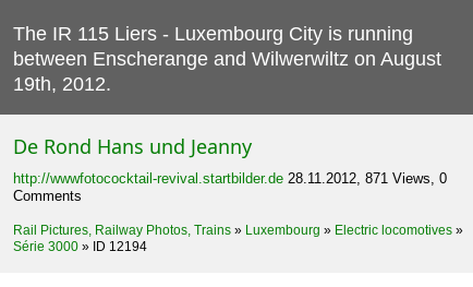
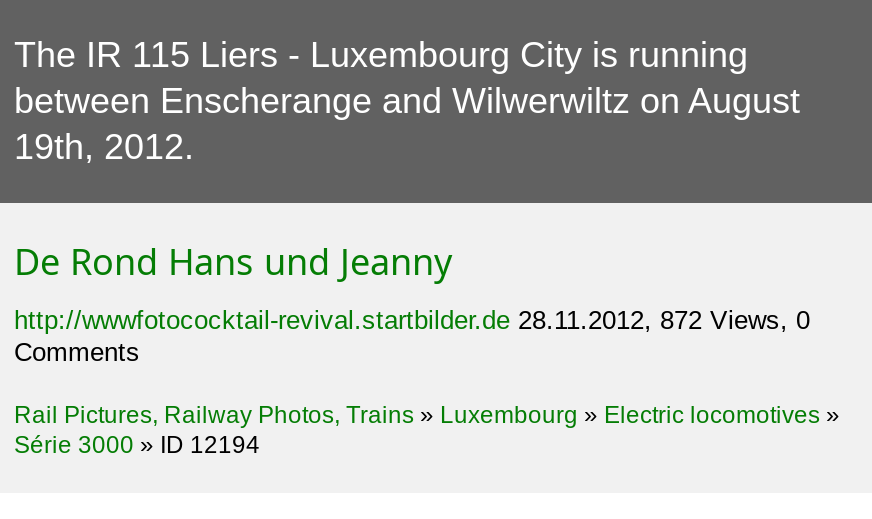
[13,170,447,187] http://wwwfotococktail-revival.startbilder.de 28.11.2012, 871 Views, 0 -> [14,304,810,334] http://wwwfotococktail-revival.startbilder.de 28.11.2012, 872 Views, 0

